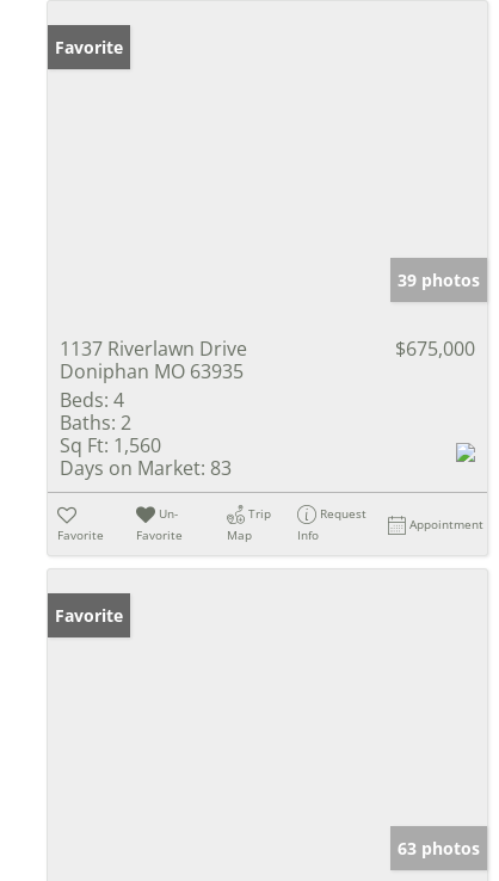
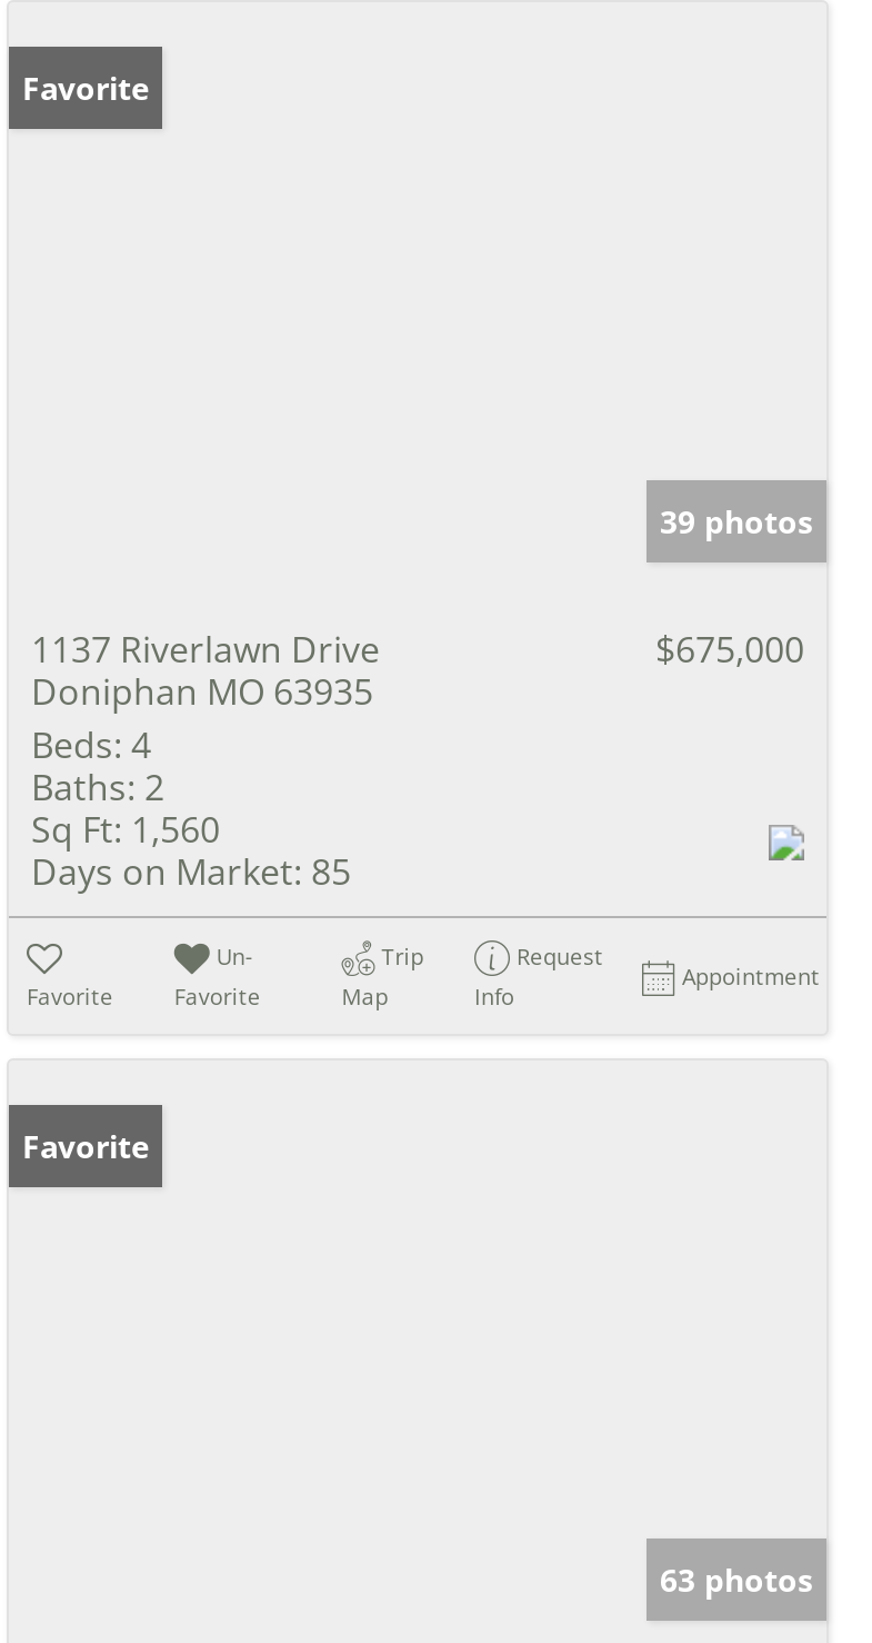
[60,455,232,481] Days on Market: 83 -> [31,847,351,896] Days on Market: 85

